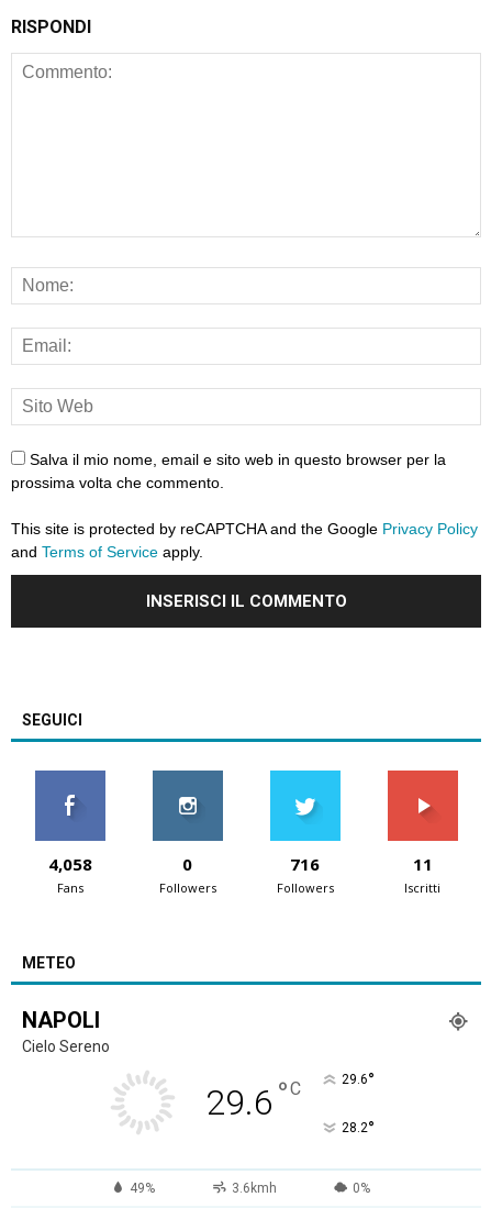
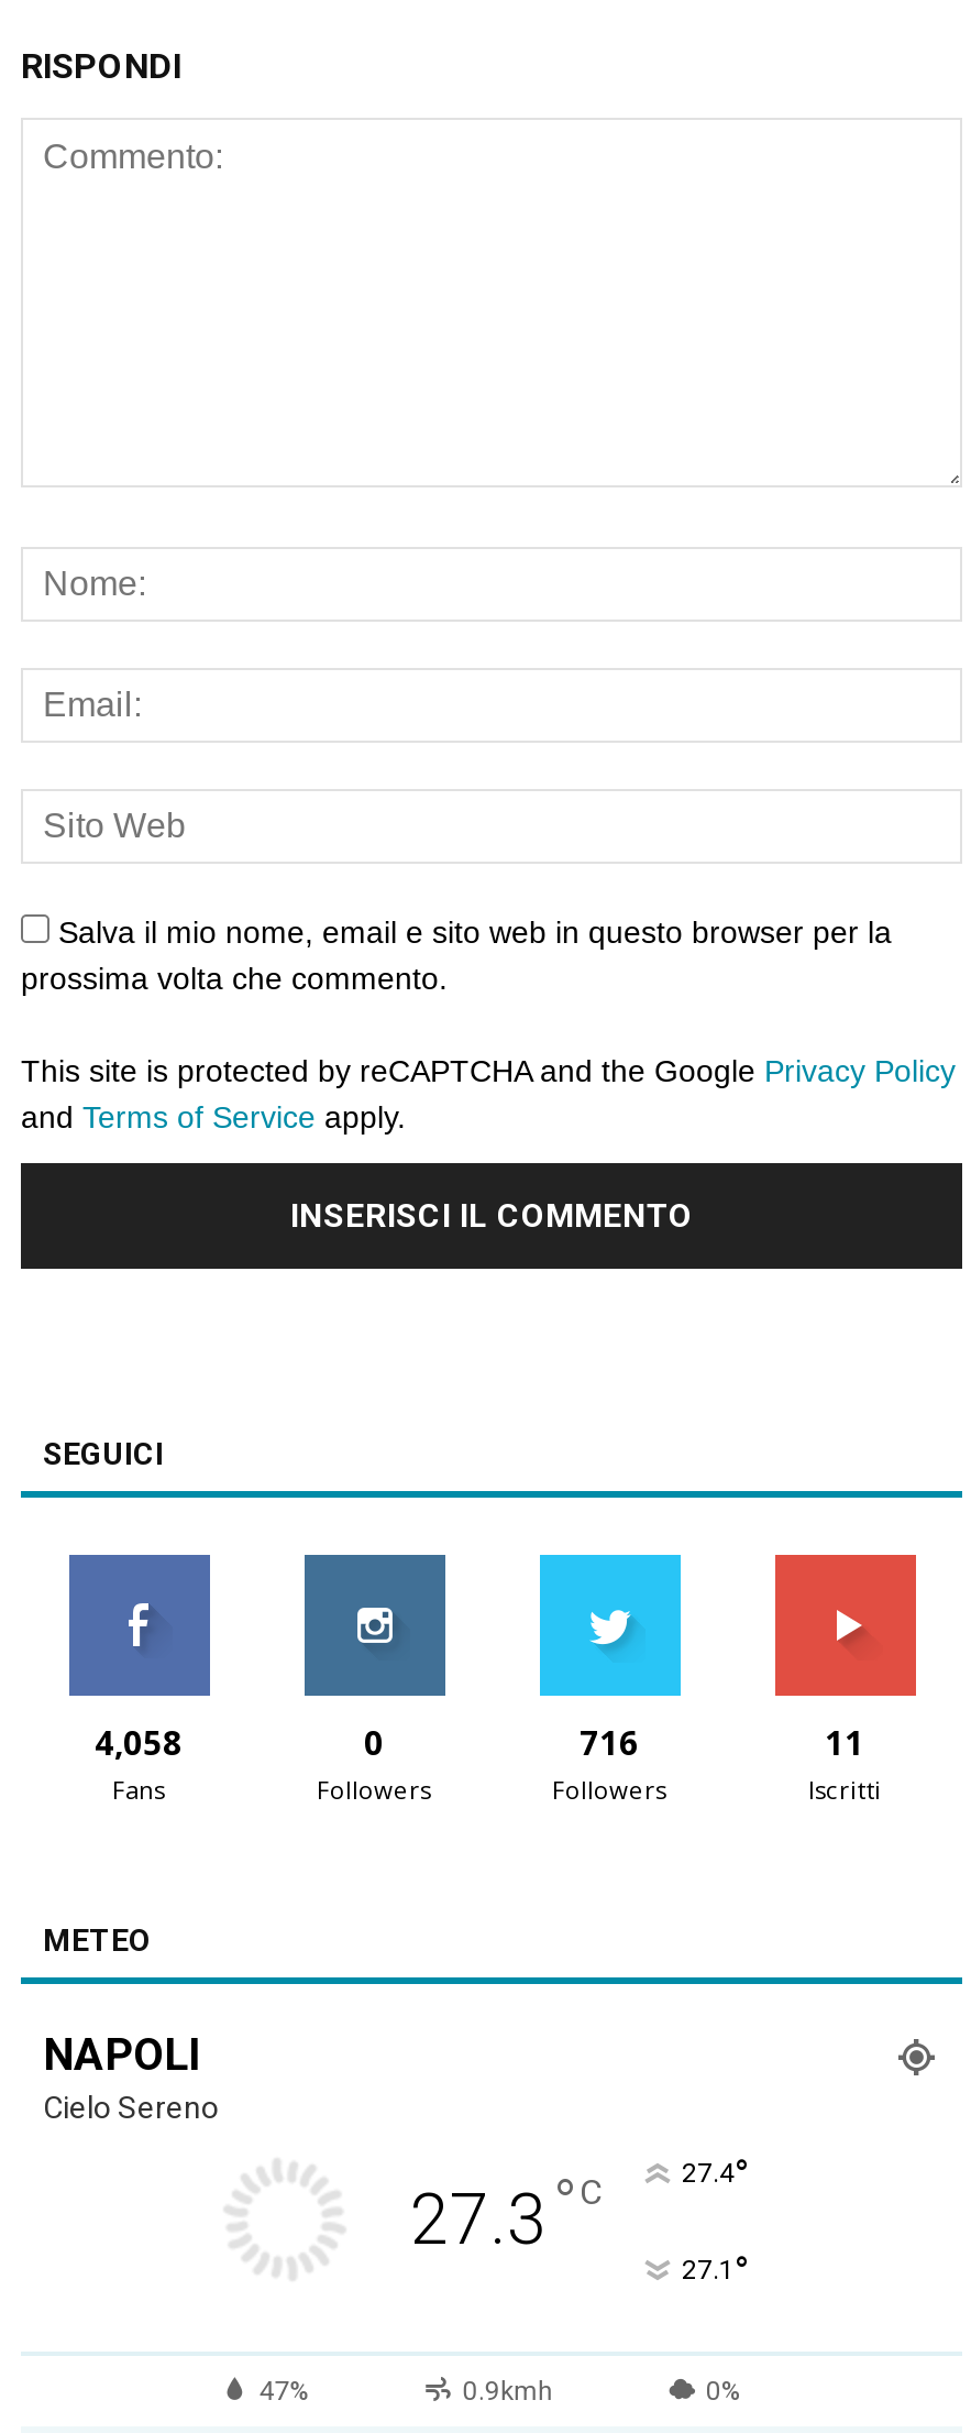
[205,1068,374,1123] 29.6 °C | 29.6° -> [410,2151,748,2261] 27.3 °C | 27.4°
[341,1117,374,1140] 28.2 ° -> [682,2248,748,2294] 27.1 °
[130,1181,277,1196] 49% | 3.6kmh -> [259,2376,553,2407] 47% | 0.9kmh

